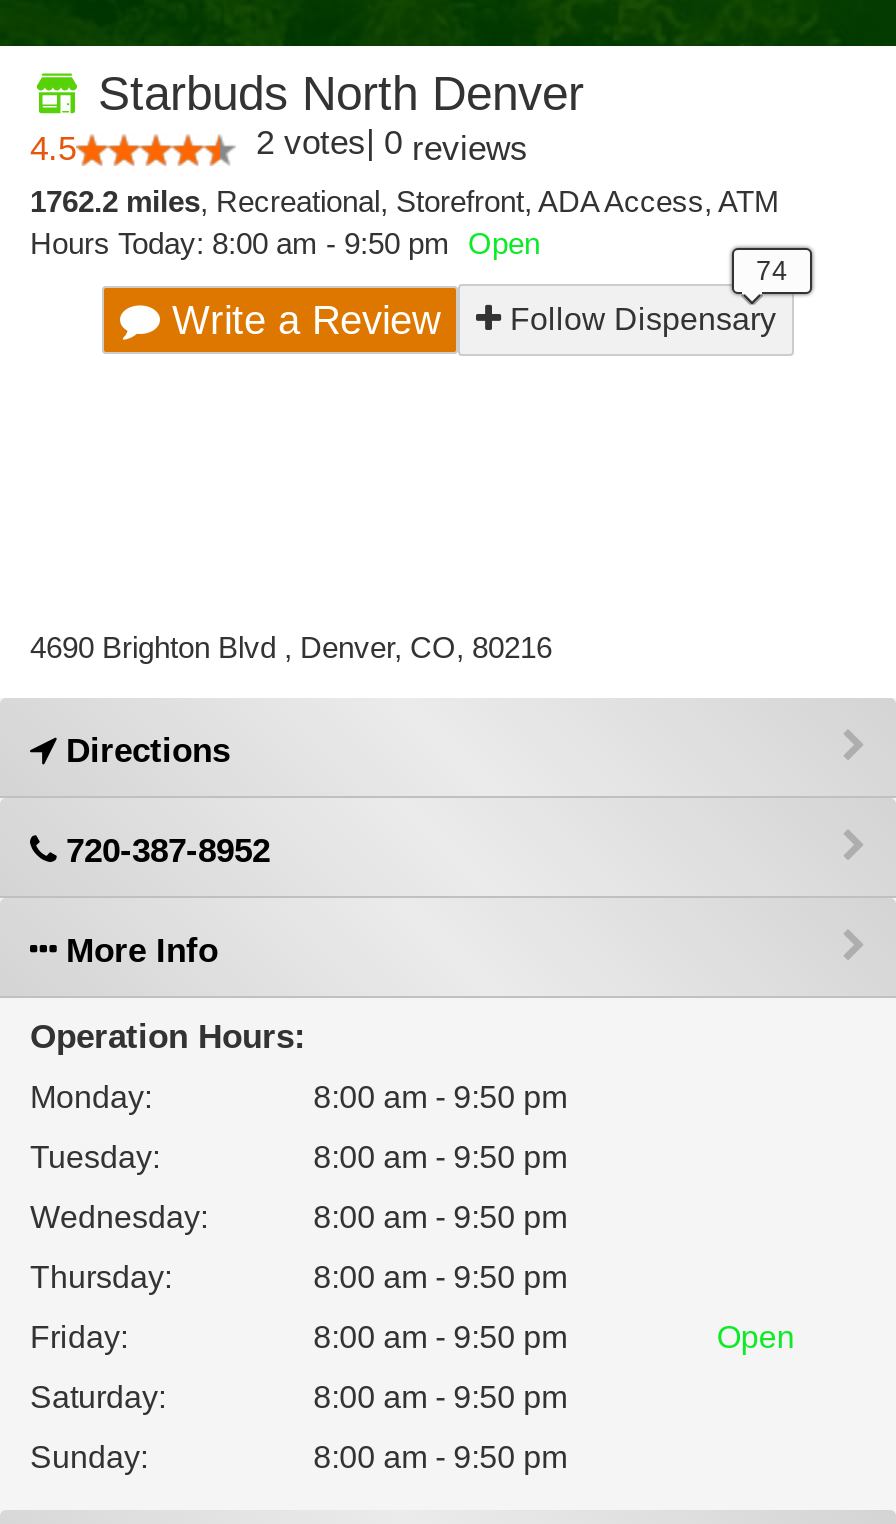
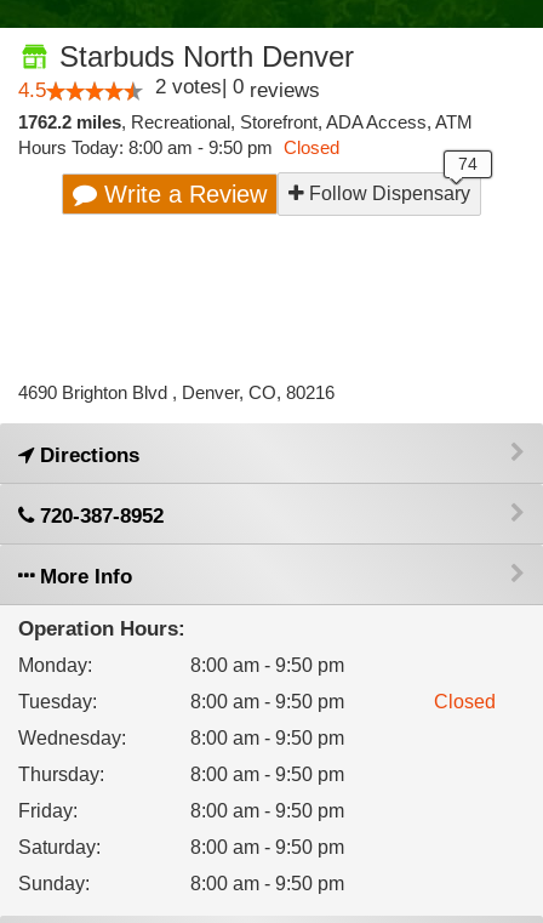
[30,226,540,260] Hours Today: 8:00 am - 9:50 pm Open -> [18,137,339,158] Hours Today: 8:00 am - 9:50 pm Closed
none -> [434,691,496,712] Closed
[717,1320,795,1354] Open -> none

